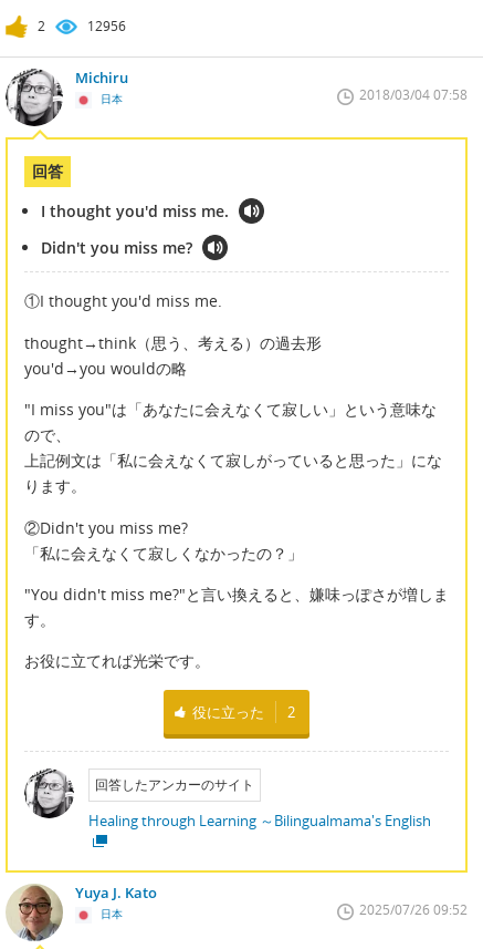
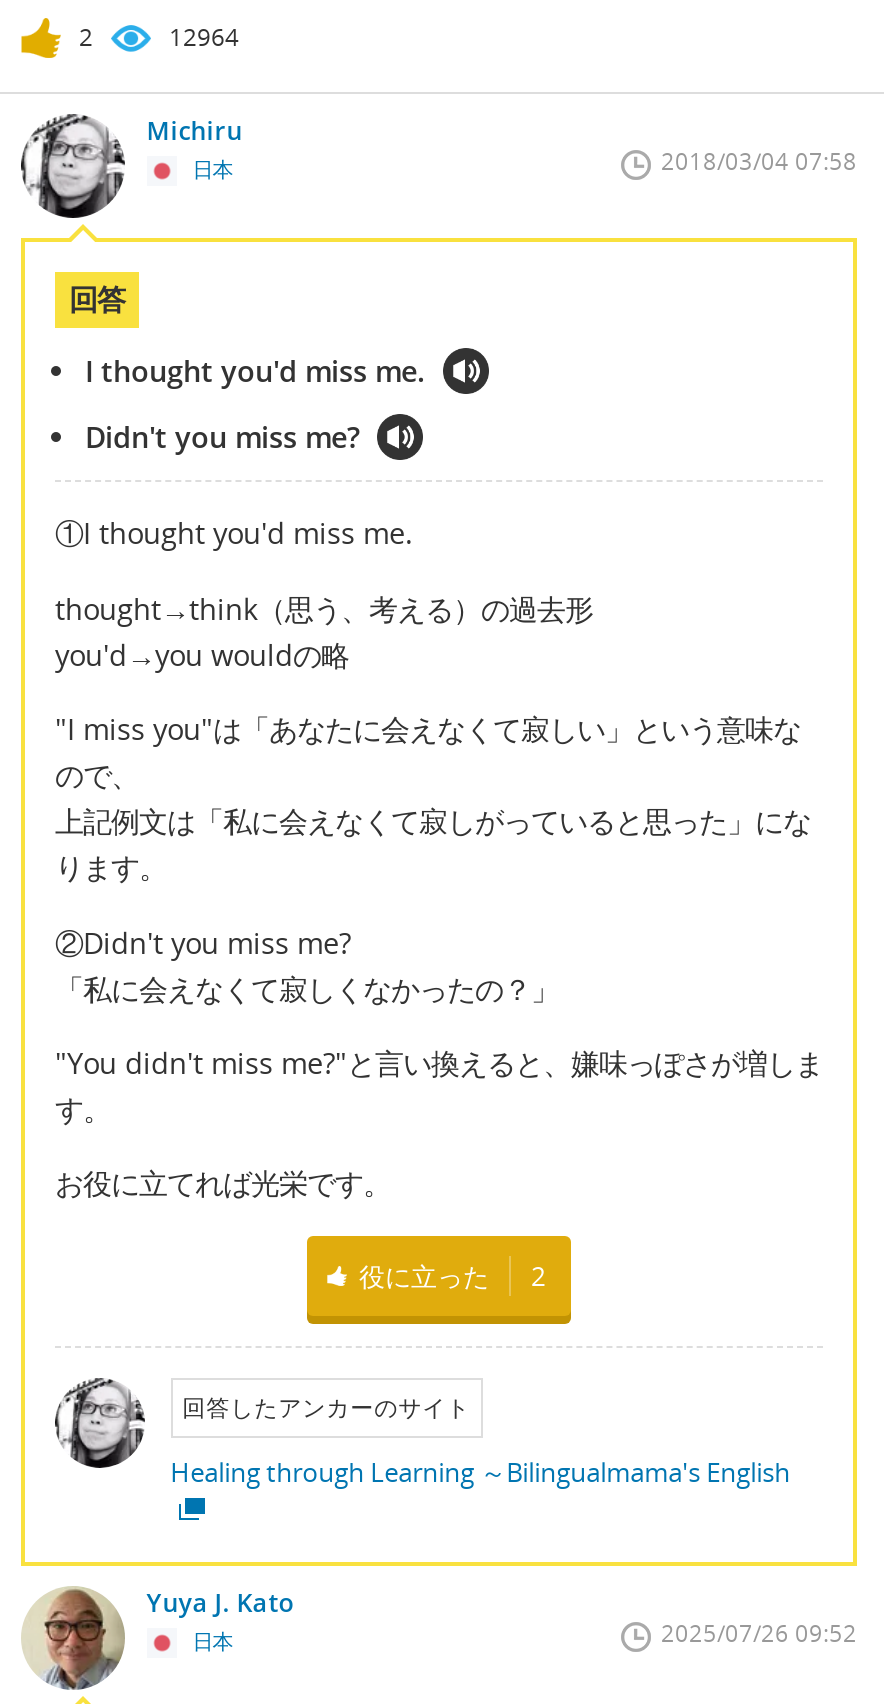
[87,16,126,35] 12956 -> [169,20,239,54] 12964

